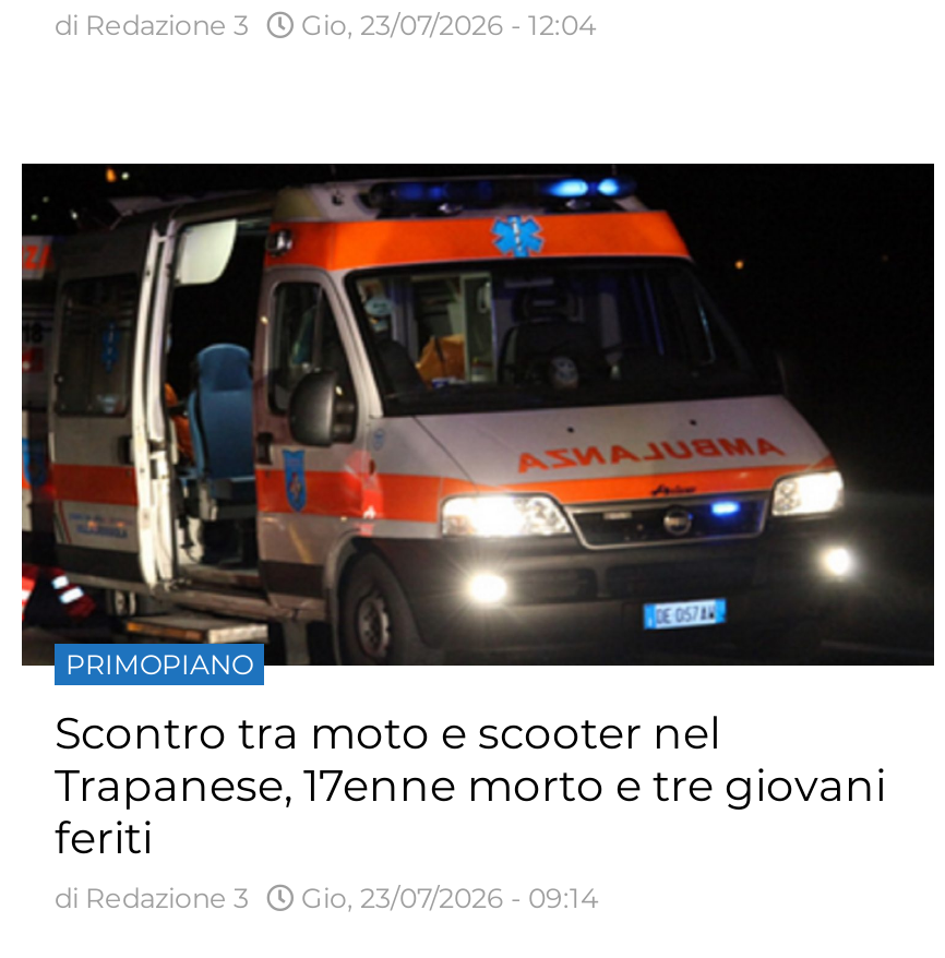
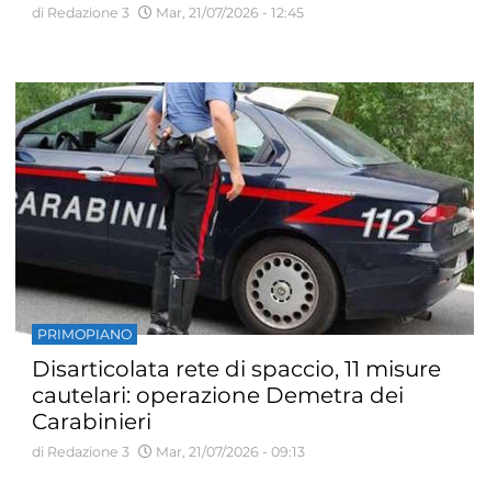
[55,9,596,42] di Redazione 3 Gio, 23/07/2026 - 12:04 -> [32,5,304,21] di Redazione 3 Mar, 21/07/2026 - 12:45
[20,161,936,864] [image] | Scontro tra moto e scooter nel | Trapanese, 17enne morto e tre giovani | feriti -> [14,81,475,435] [image] | Disarticolata rete di spaccio, 11 misure | cautelari: operazione Demetra dei | Carabinieri
[55,882,598,915] di Redazione 3 Gio, 23/07/2026 - 09:14 -> [32,444,305,460] di Redazione 3 Mar, 21/07/2026 - 09:13

